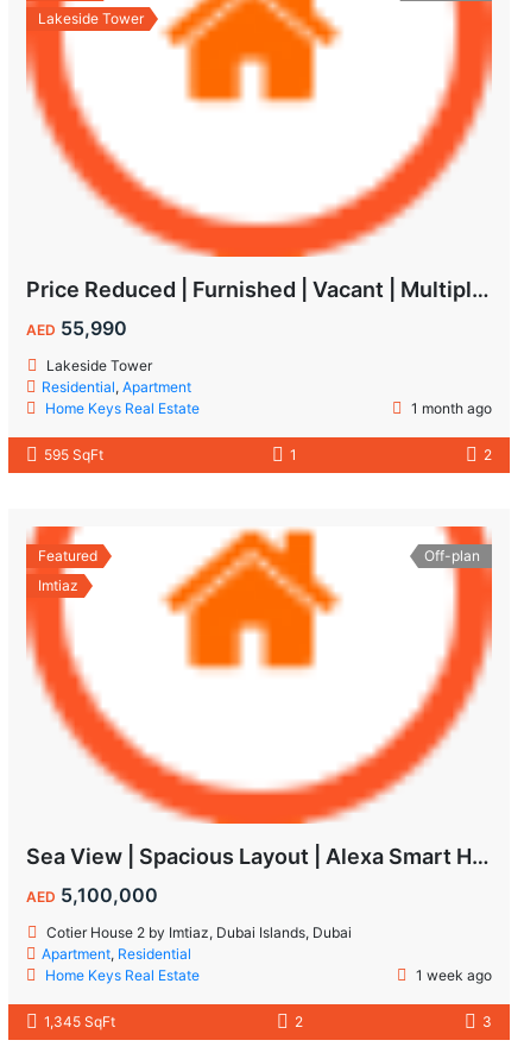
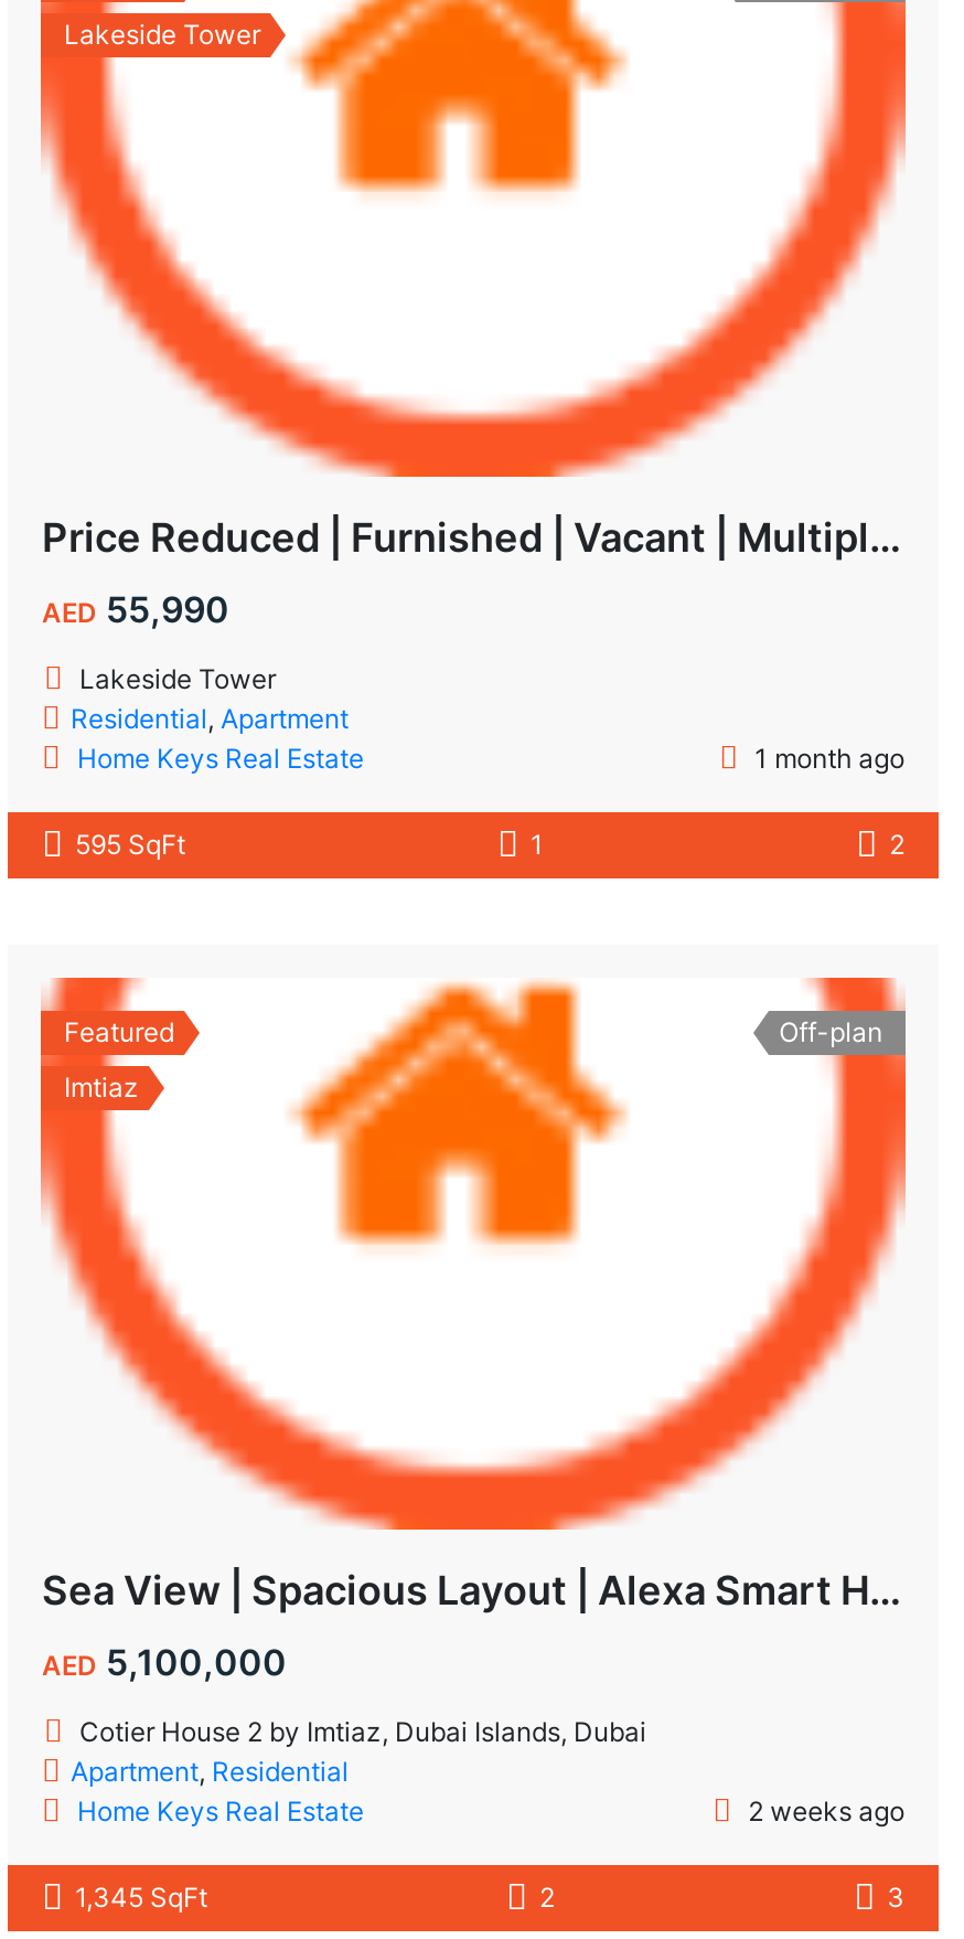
[412,966,491,984] 1 week ago -> [741,1794,905,1827] 2 weeks ago

